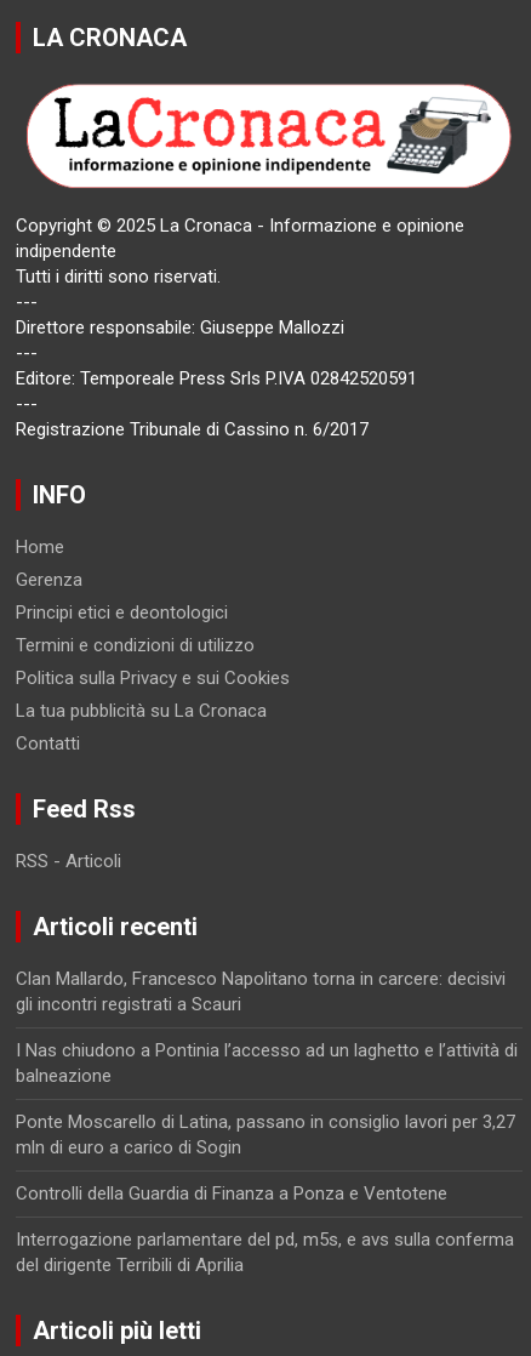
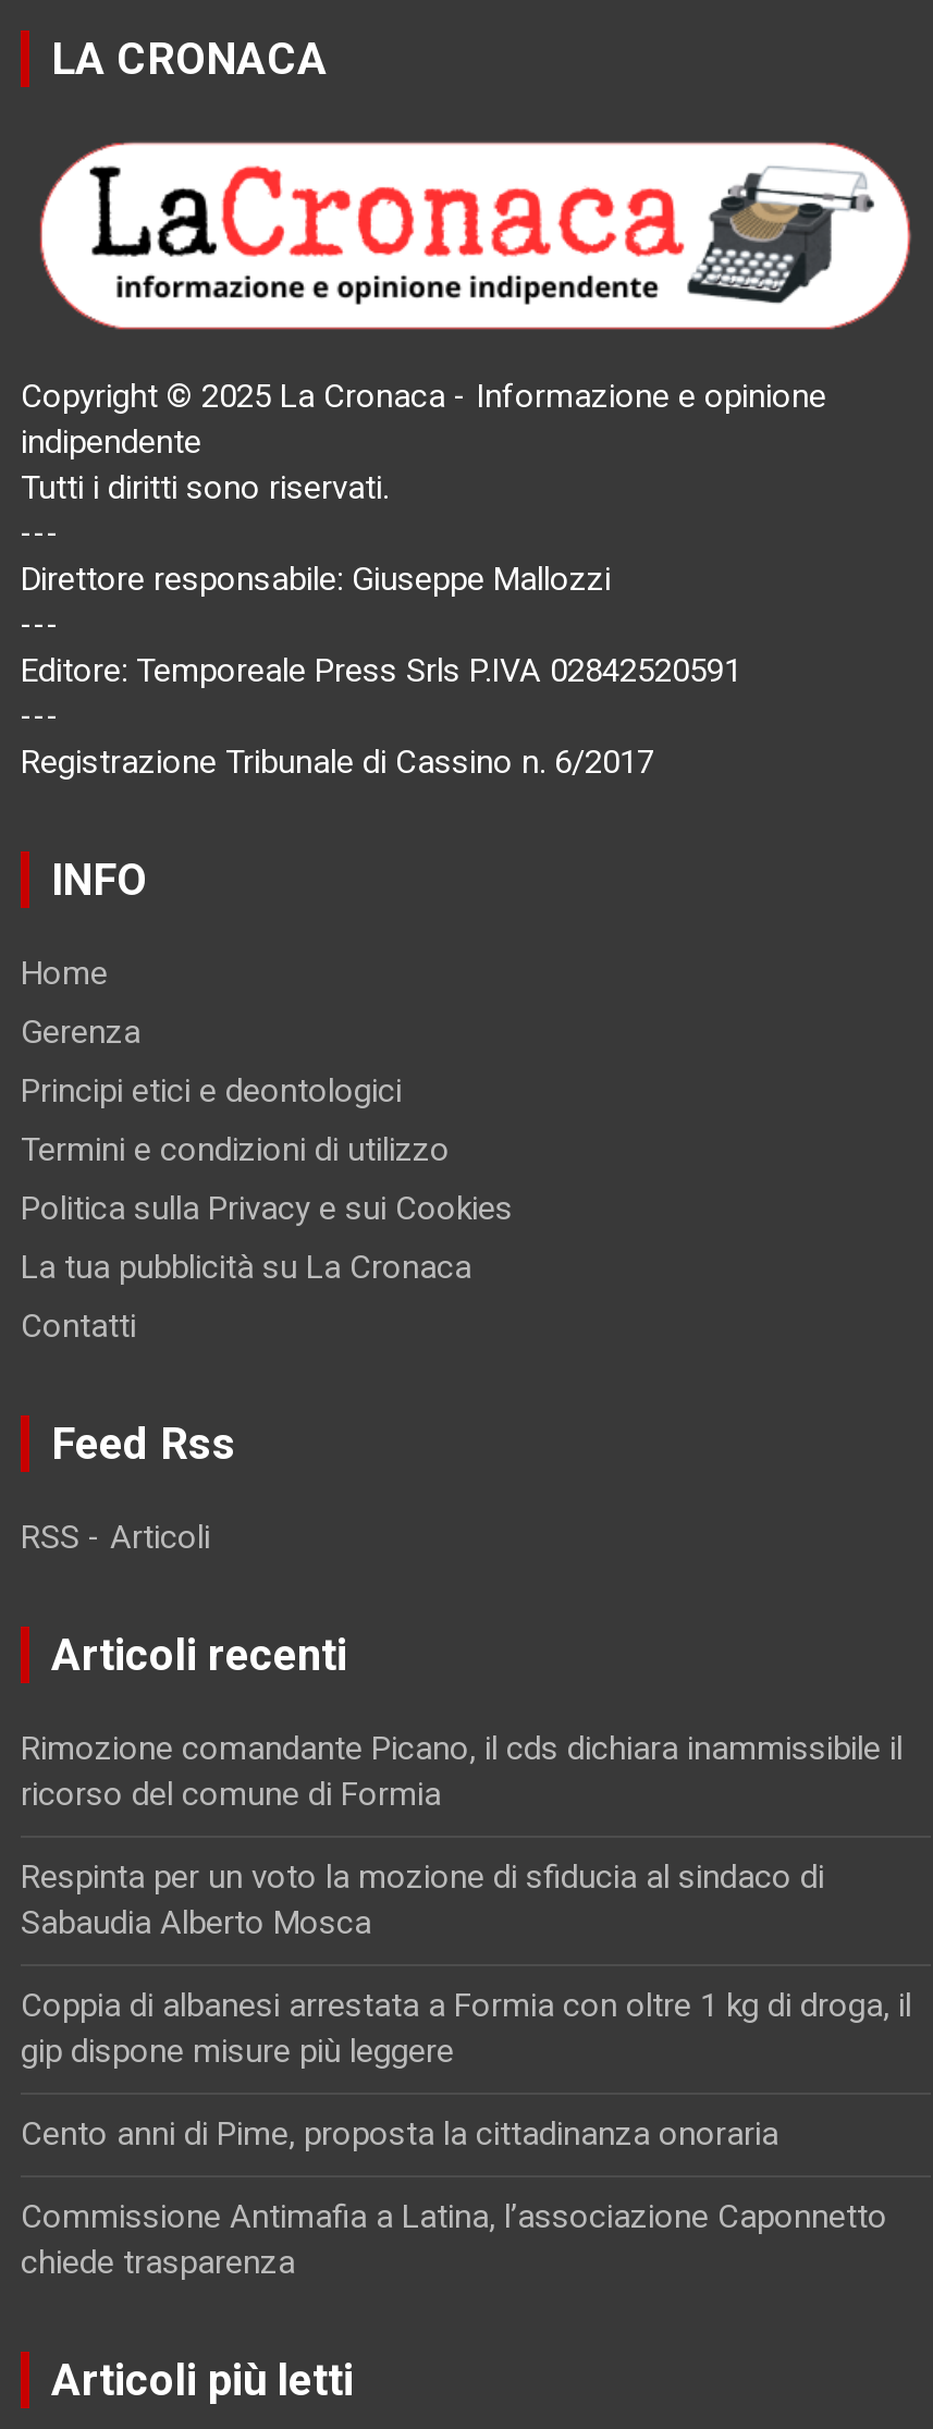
[16,968,506,1015] Clan Mallardo, Francesco Napolitano torna in carcere: decisivi | gli incontri registrati a Scauri -> [21,1729,903,1814] Rimozione comandante Picano, il cds dichiara inammissibile il | ricorso del comune di Formia
[16,1039,518,1087] I Nas chiudono a Pontinia l’accesso ad un laghetto e l’attività di | balneazione -> [21,1857,824,1942] Respinta per un voto la mozione di sfiducia al sindaco di | Sabaudia Alberto Mosca
[16,1111,515,1158] Ponte Moscarello di Latina, passano in consiglio lavori per 3,27 | mln di euro a carico di Sogin -> [21,1986,911,2071] Coppia di albanesi arrestata a Formia con oltre 1 kg di droga, il | gip dispone misure più leggere
[16,1183,447,1204] Controlli della Guardia di Finanza a Ponza e Ventotene -> [21,2114,778,2154] Cento anni di Pime, proposta la cittadinanza onoraria
[16,1229,514,1276] Interrogazione parlamentare del pd, m5s, e avs sulla conferma | del dirigente Terribili di Aprilia -> [21,2197,887,2282] Commissione Antimafia a Latina, l’associazione Caponnetto | chiede trasparenza

